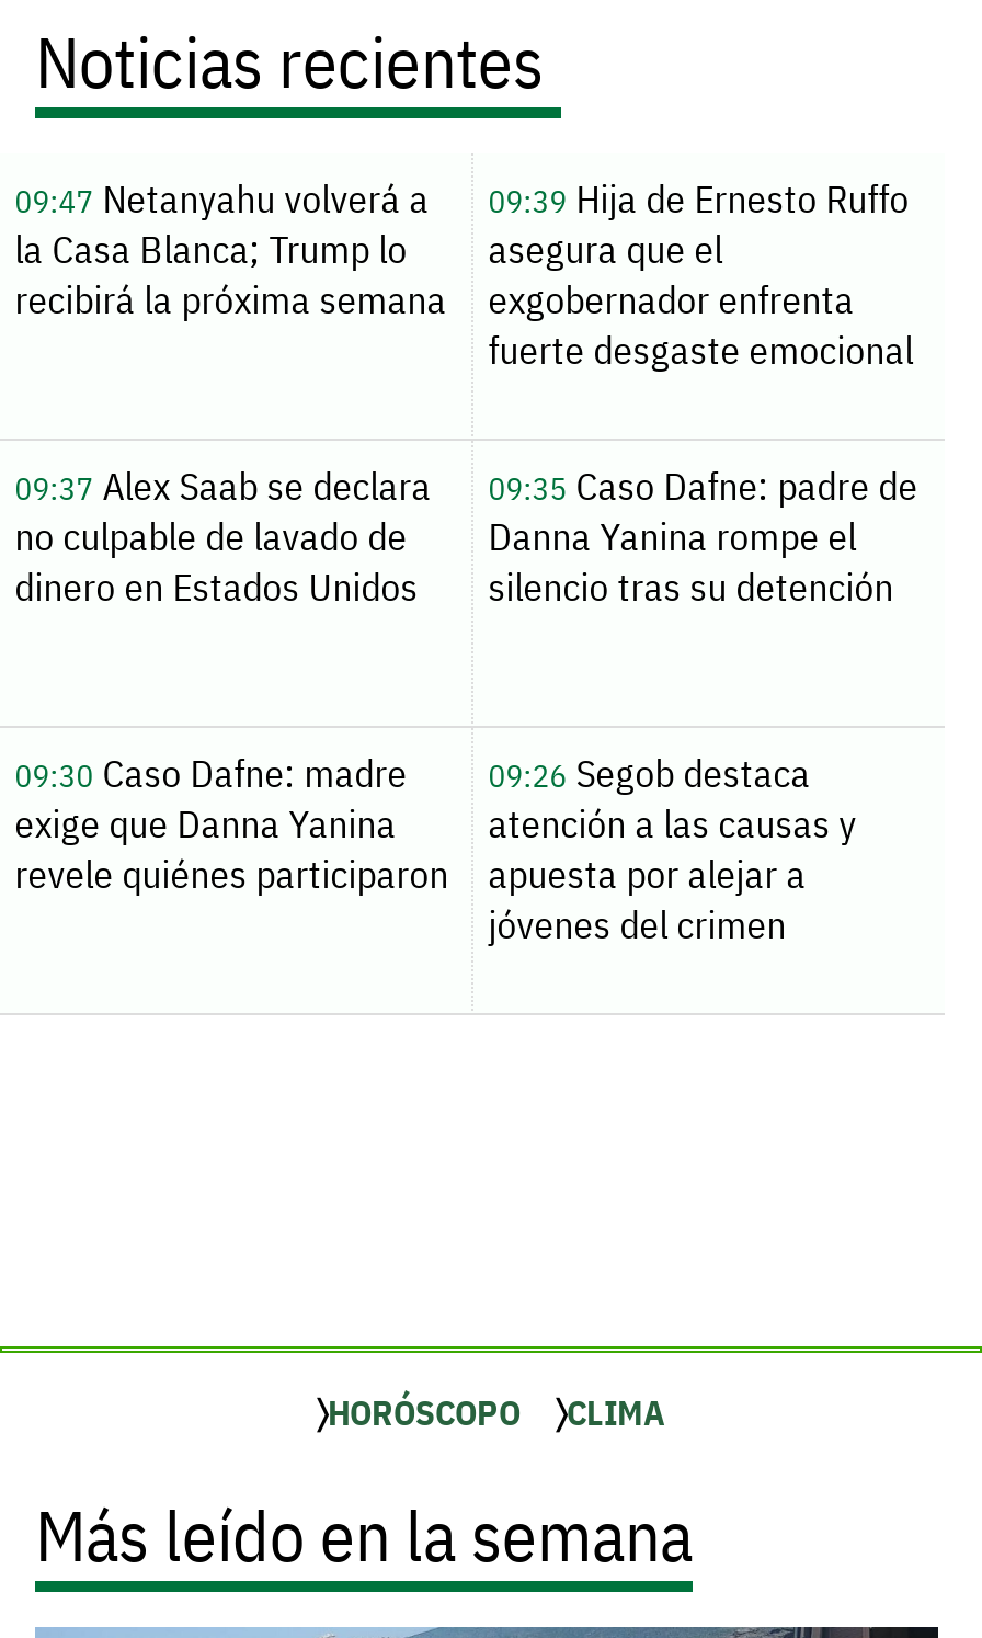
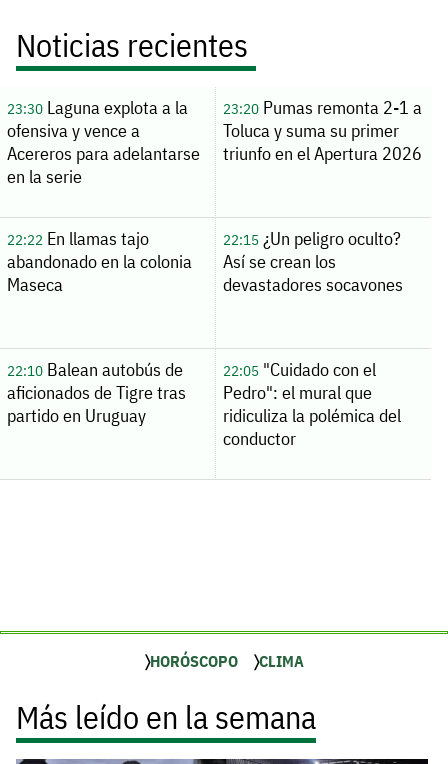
[15,173,447,325] 09:47 Netanyahu volverá a | la Casa Blanca; Trump lo | recibirá la próxima semana -> [7,96,200,188] 23:30 Laguna explota a la | ofensiva y vence a | Acereros para adelantarse | en la serie
[488,173,914,375] 09:39 Hija de Ernesto Ruffo | asegura que el | exgobernador enfrenta | fuerte desgaste emocional -> [223,96,422,165] 23:20 Pumas remonta 2-1 a | Toluca y suma su primer | triunfo en el Apertura 2026
[15,460,431,612] 09:37 Alex Saab se declara | no culpable de lavado de | dinero en Estados Unidos -> [7,227,192,296] 22:22 En llamas tajo | abandonado en la colonia | Maseca
[488,460,918,612] 09:35 Caso Dafne: padre de | Danna Yanina rompe el | silencio tras su detención -> [223,227,403,296] 22:15 ¿Un peligro oculto? | Así se crean los | devastadores socavones
[15,748,449,899] 09:30 Caso Dafne: madre | exige que Danna Yanina | revele quiénes participaron -> [7,358,186,427] 22:10 Balean autobús de | aficionados de Tigre tras | partido en Uruguay
[488,748,857,949] 09:26 Segob destaca | atención a las causas y | apuesta por alejar a | jóvenes del crimen -> [223,358,401,450] 22:05 "Cuidado con el | Pedro": el mural que | ridiculiza la polémica del | conductor

